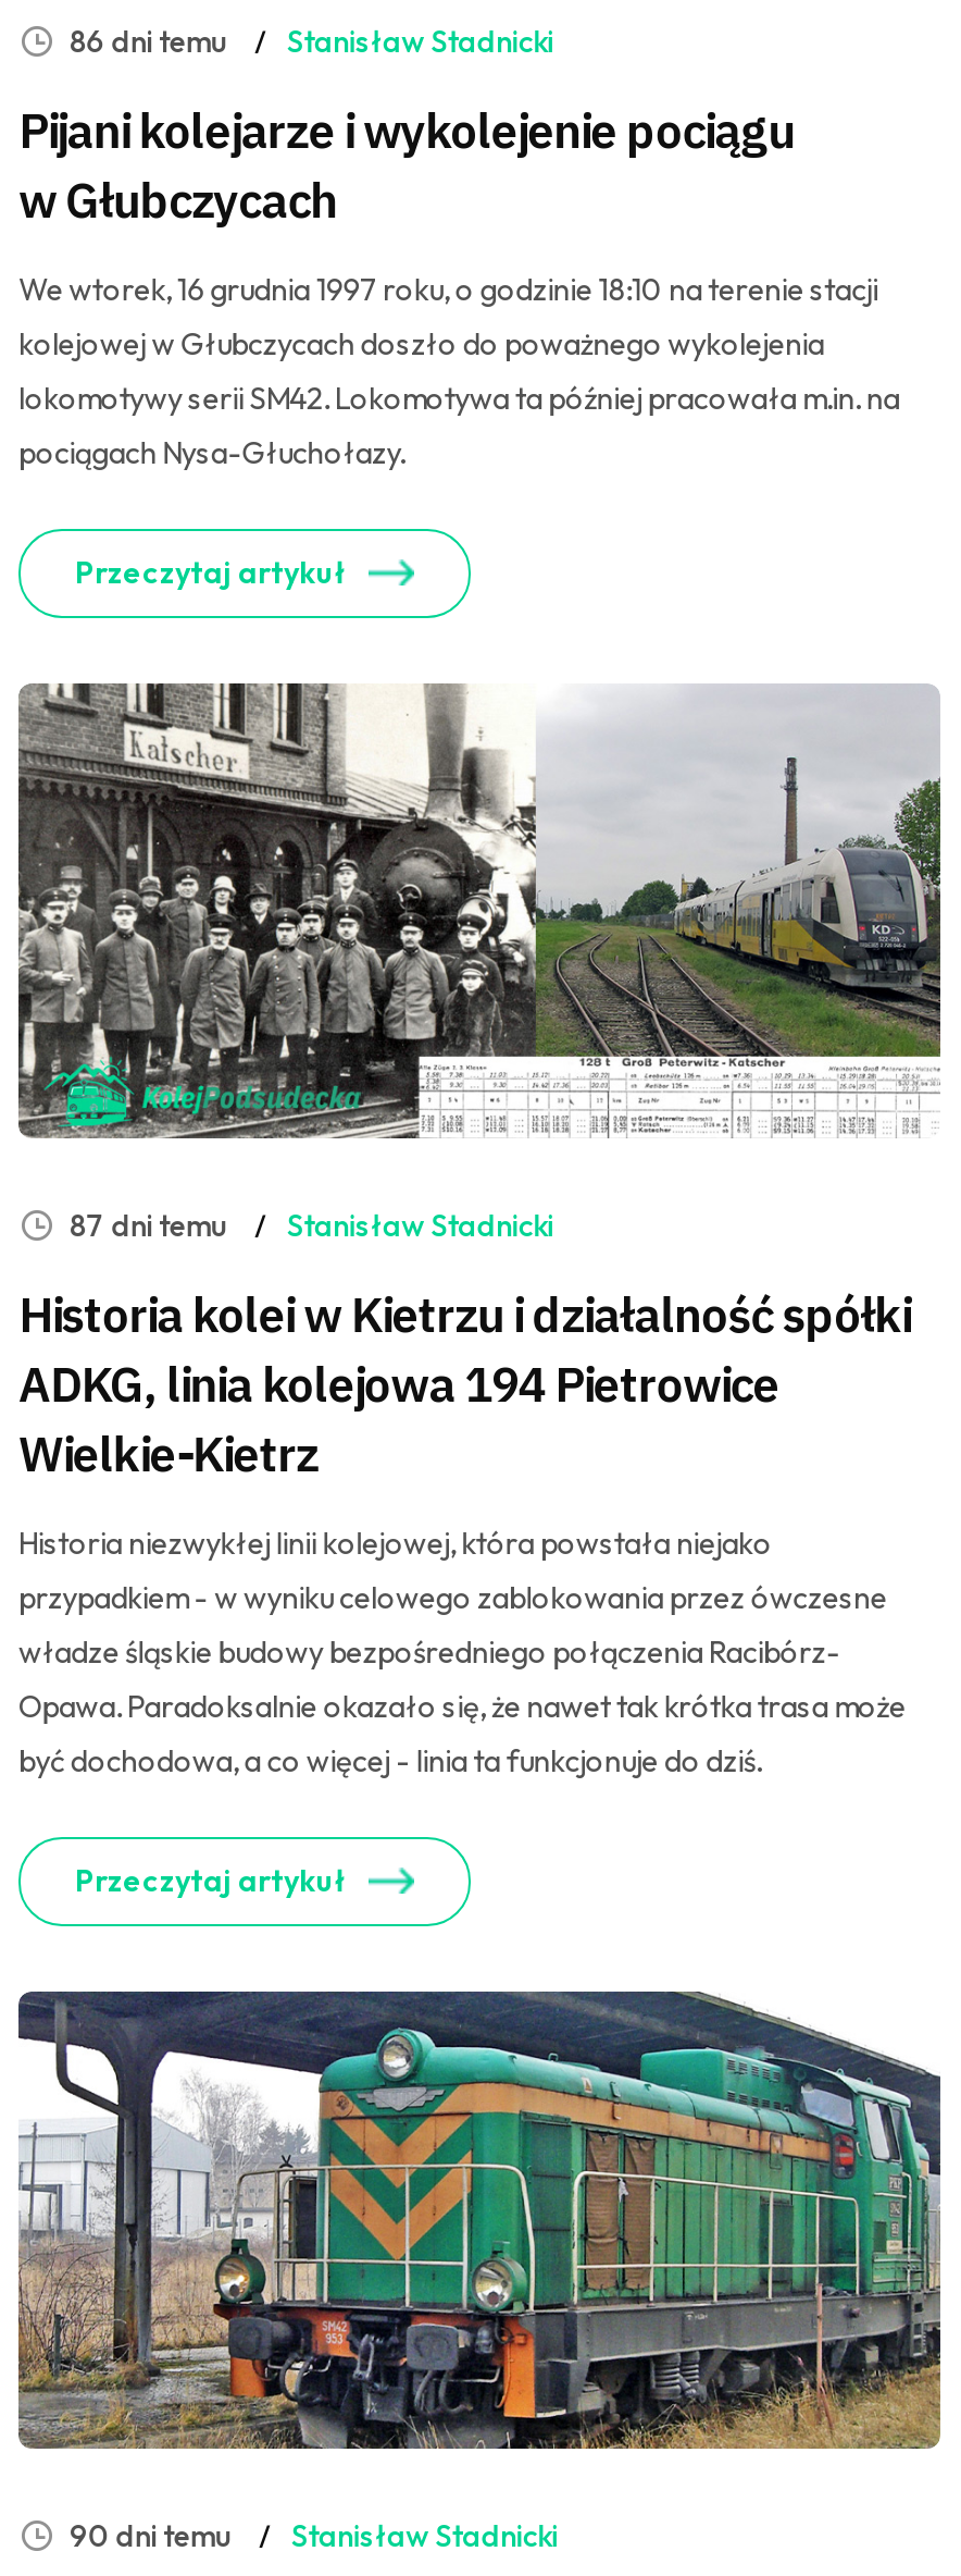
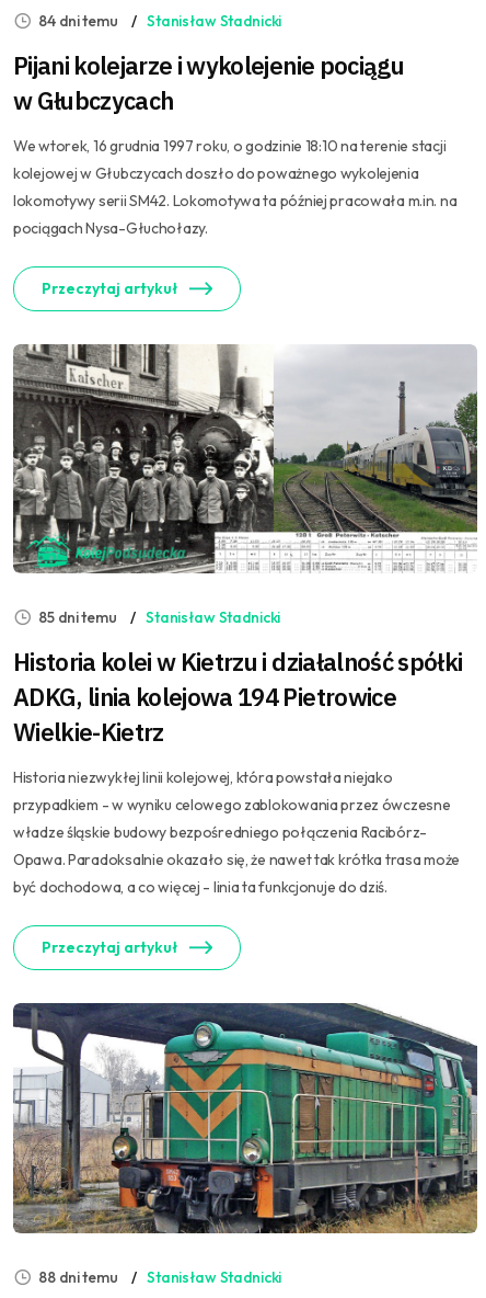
[63,22,554,61] 86 dni temu Stanisław Stadnicki -> [36,11,281,31] 84 dni temu Stanisław Stadnicki
[63,1207,554,1246] 87 dni temu Stanisław Stadnicki -> [36,608,280,628] 85 dni temu Stanisław Stadnicki
[63,2515,558,2555] 90 dni temu Stanisław Stadnicki -> [36,1267,281,1287] 88 dni temu Stanisław Stadnicki

